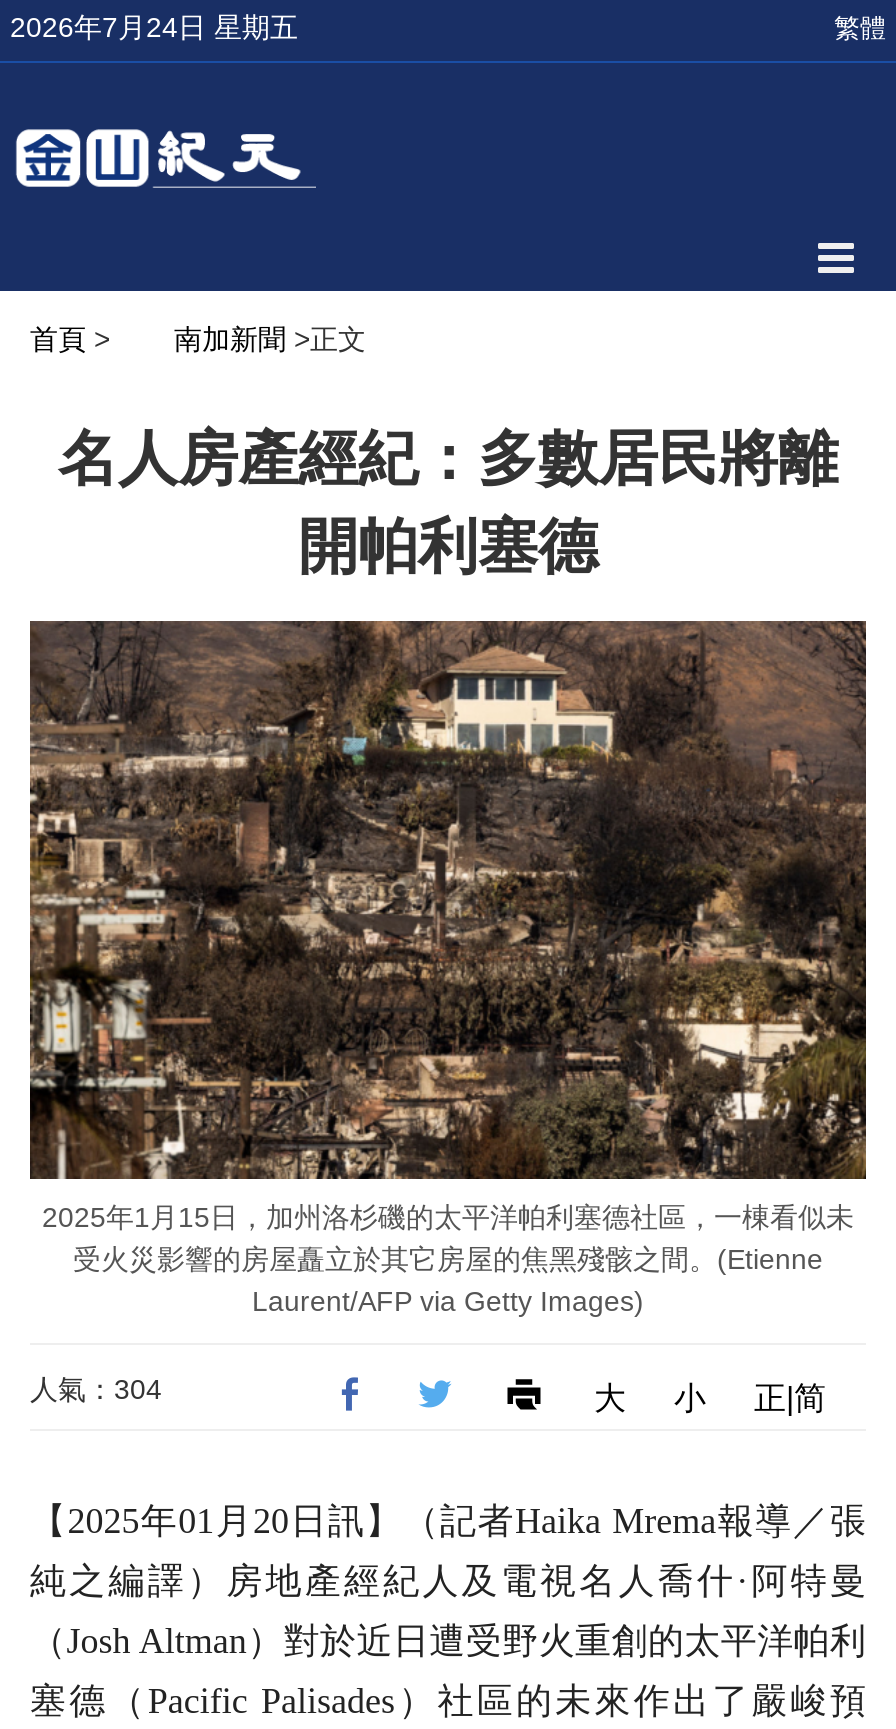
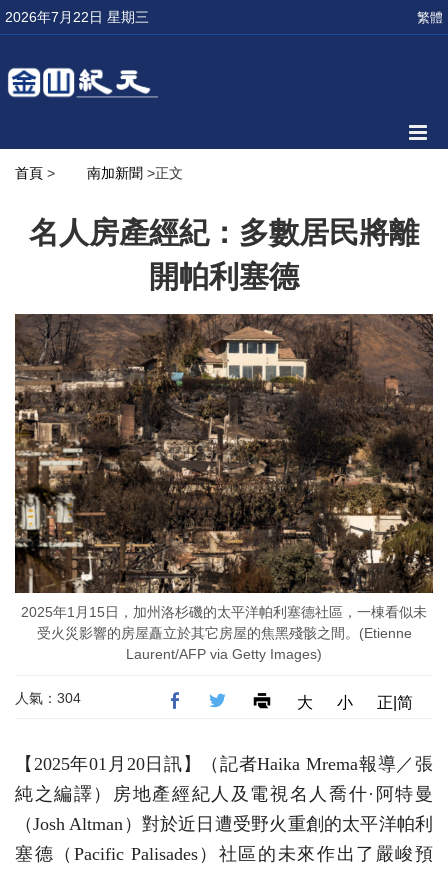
[10,11,298,43] 2026年7月24日 星期五 -> [5,9,149,25] 2026年7月22日 星期三

